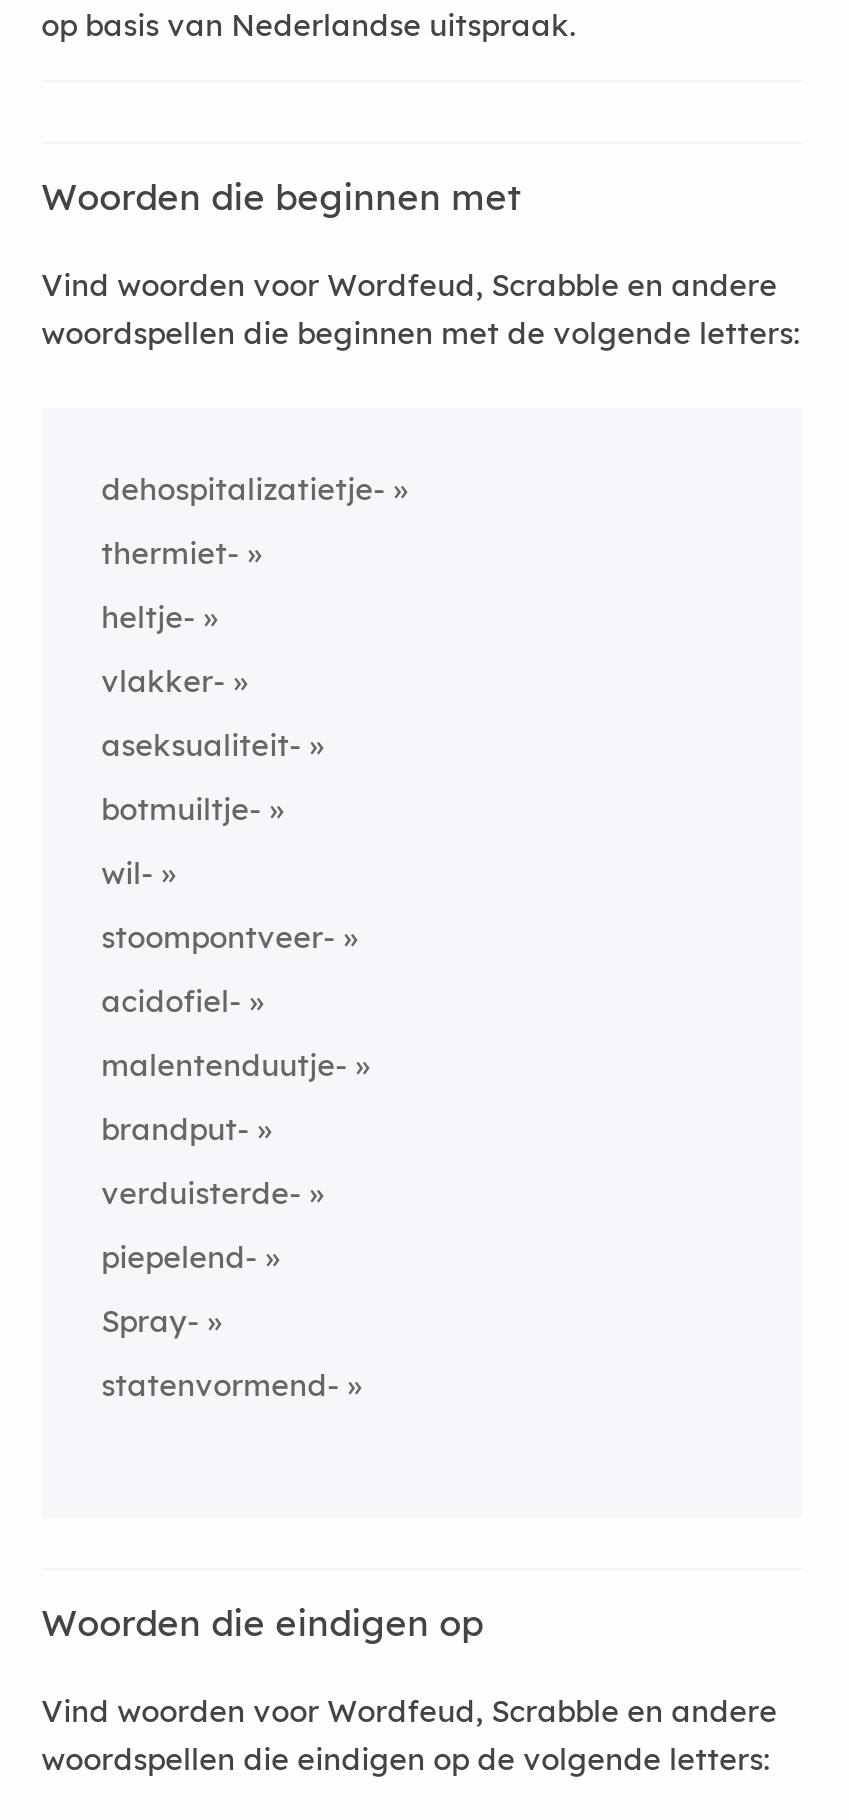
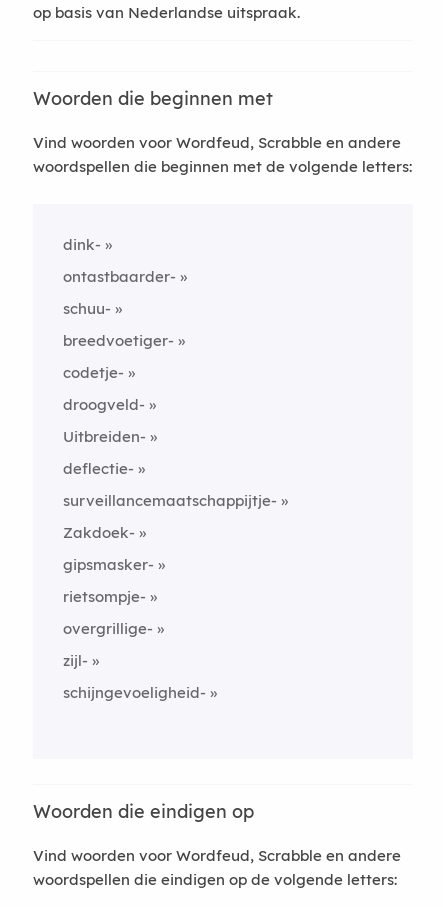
[101,470,385,508] dehospitalizatietje- -> [63,235,101,254] dink-
[101,534,239,572] thermiet- -> [63,267,176,286] ontastbaarder-
[101,598,195,636] heltje- -> [63,299,111,318] schuu-
[101,662,225,700] vlakker- -> [63,331,174,350] breedvoetiger-
[101,726,301,764] aseksualiteit- -> [63,363,124,382] codetje-
[101,790,261,828] botmuiltje- -> [63,395,145,414] droogveld-
[101,854,153,892] wil- -> [63,427,146,446] Uitbreiden-
[101,918,335,956] stoompontveer- -> [63,459,134,478] deflectie-
[101,982,241,1020] acidofiel- -> [63,491,277,510] surveillancemaatschappijtje-
[101,1046,347,1084] malentenduutje- -> [63,523,135,542] Zakdoek-
[101,1110,249,1148] brandput- -> [63,555,154,574] gipsmasker-
[101,1174,301,1212] verduisterde- -> [63,587,146,606] rietsompje-
[101,1238,257,1276] piepelend- -> [63,619,153,638] overgrillige-
[101,1302,199,1340] Spray- -> [63,651,88,670] zijl-
[101,1366,339,1404] statenvormend- -> [63,683,206,702] schijngevoeligheid-

